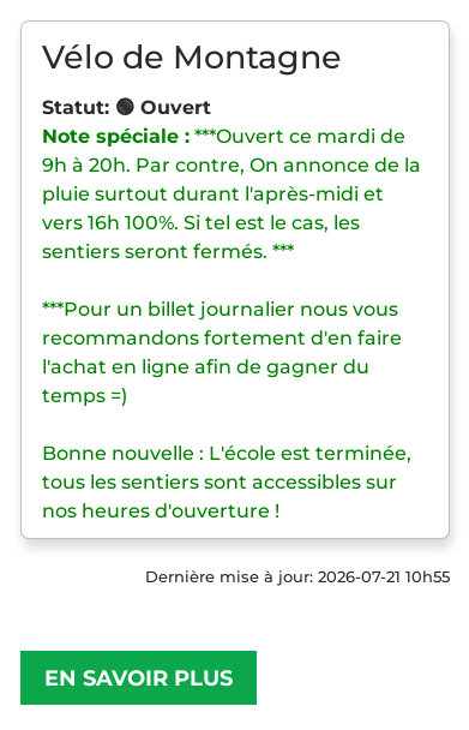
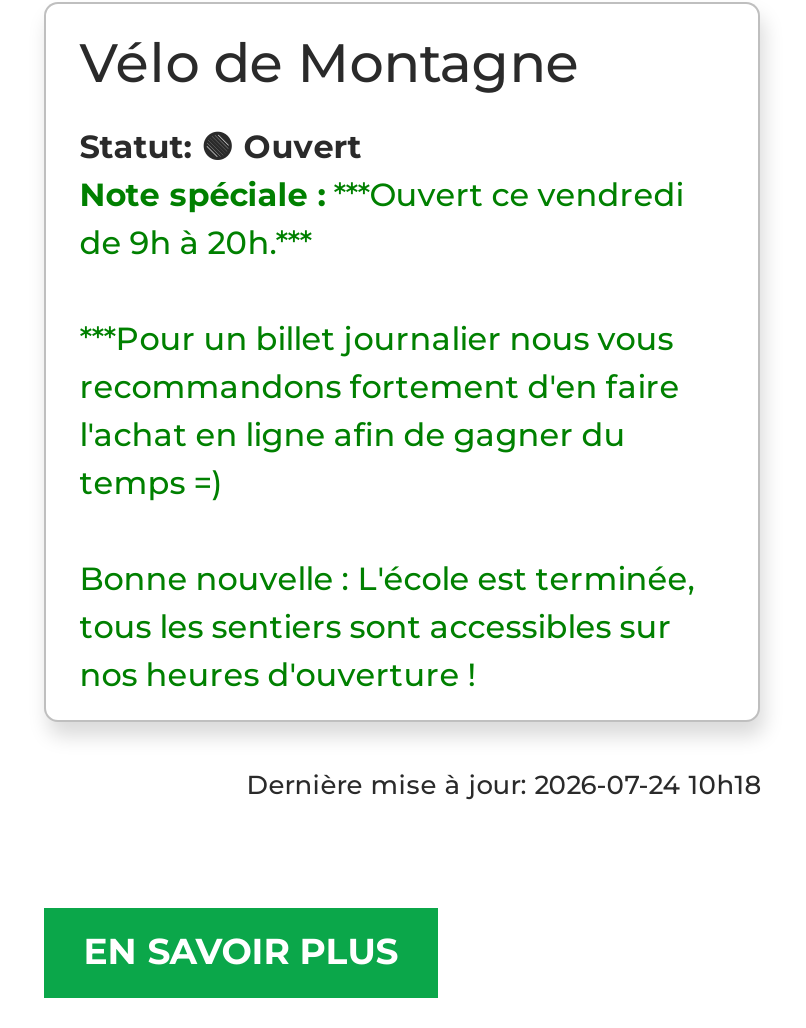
[42,125,421,264] Note spéciale : ***Ouvert ce mardi de | 9h à 20h. Par contre, On annonce de la | pluie surtout durant l'après-midi et | vers 16h 100%. Si tel est le cas, les | sentiers seront fermés. *** -> [80,176,684,262] Note spéciale : ***Ouvert ce vendredi | de 9h à 20h.***
[145,569,450,587] Dernière mise à jour: 2026-07-21 10h55 -> [246,770,760,800] Dernière mise à jour: 2026-07-24 10h18

